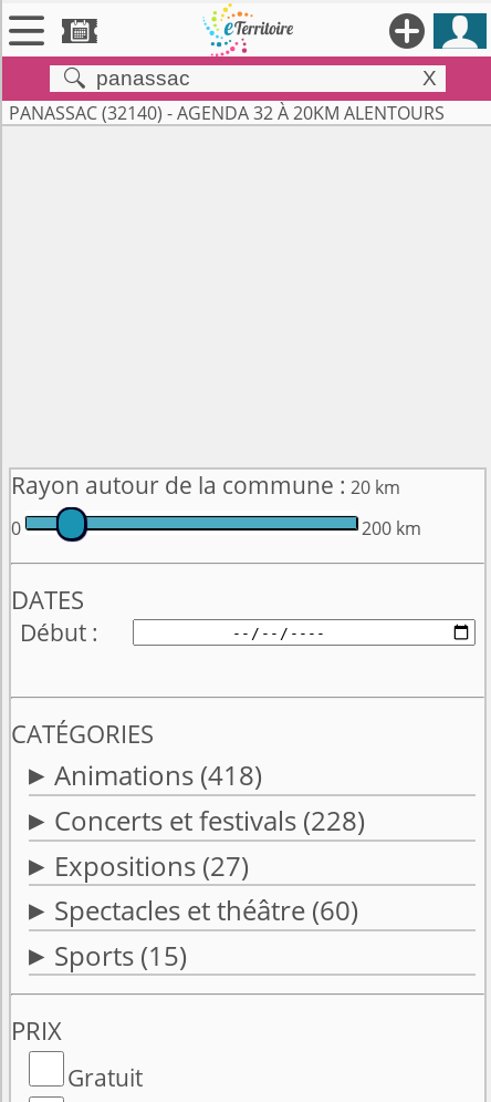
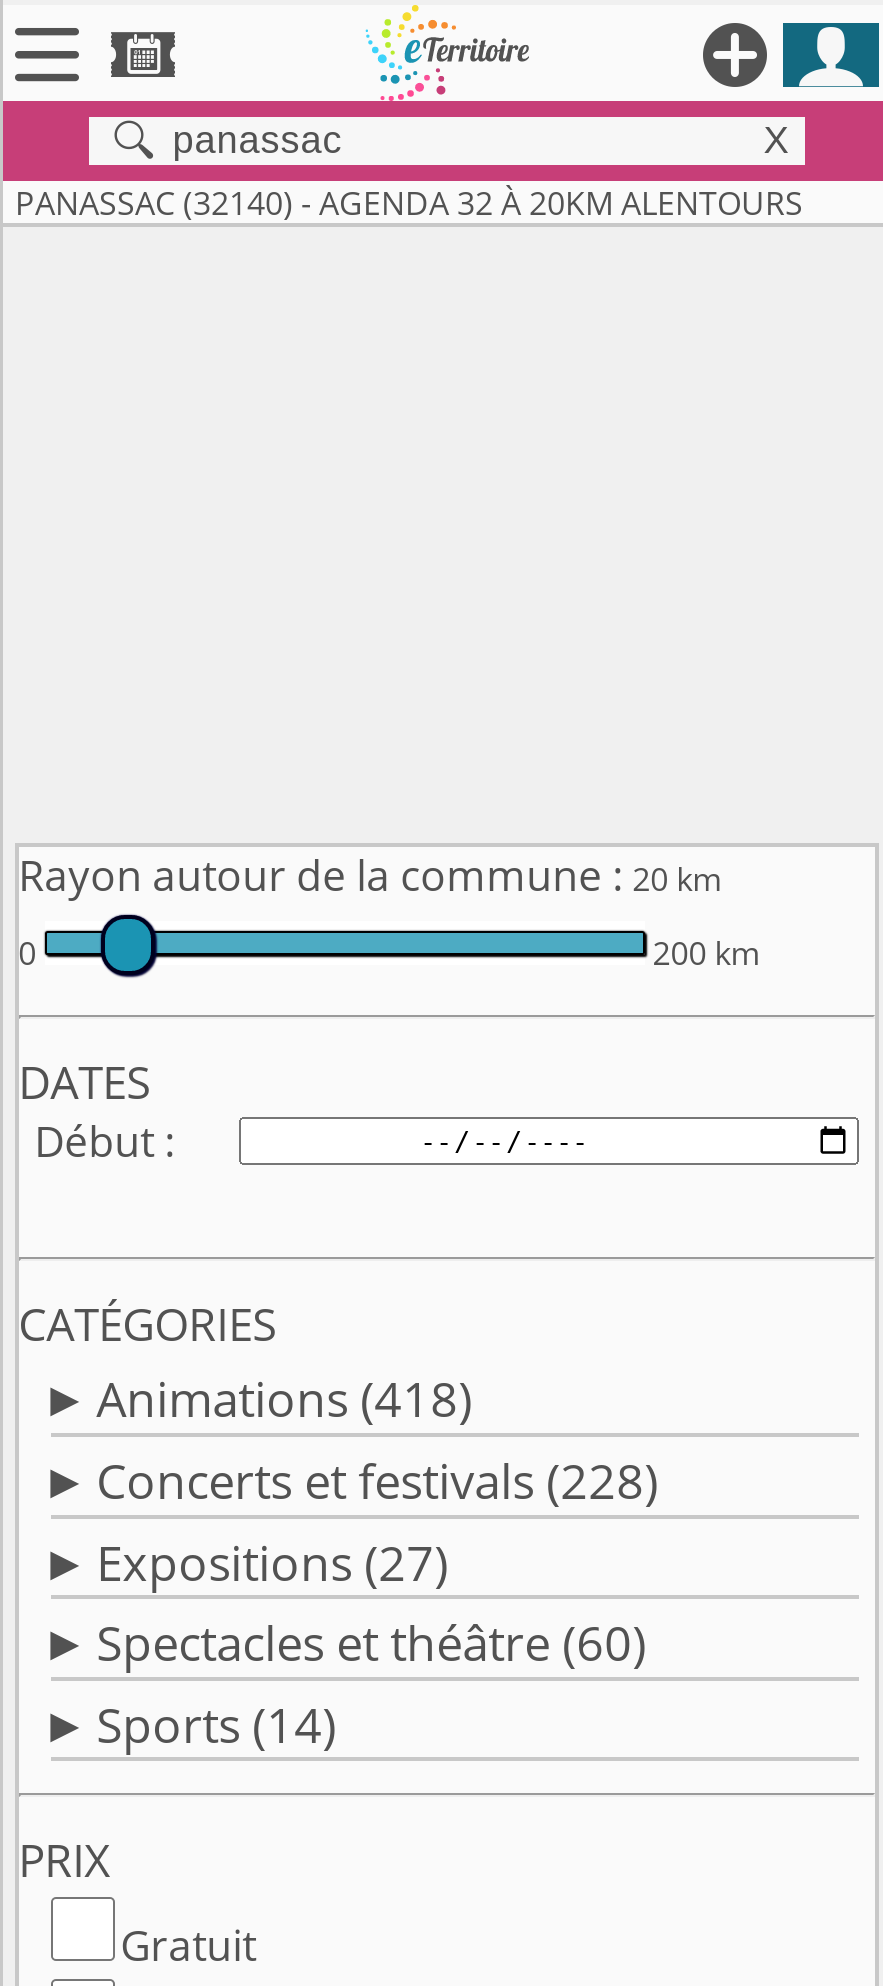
[54,937,186,973] Sports (15) -> [96,1691,336,1757] Sports (14)

